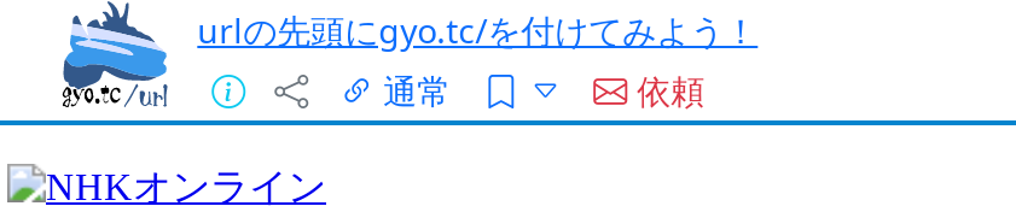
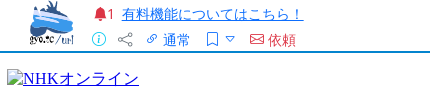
[197,7,758,53] urlの先頭にgyo.tc/を付けてみよう！ -> [107,4,304,23] 1 有料機能についてはこちら！

